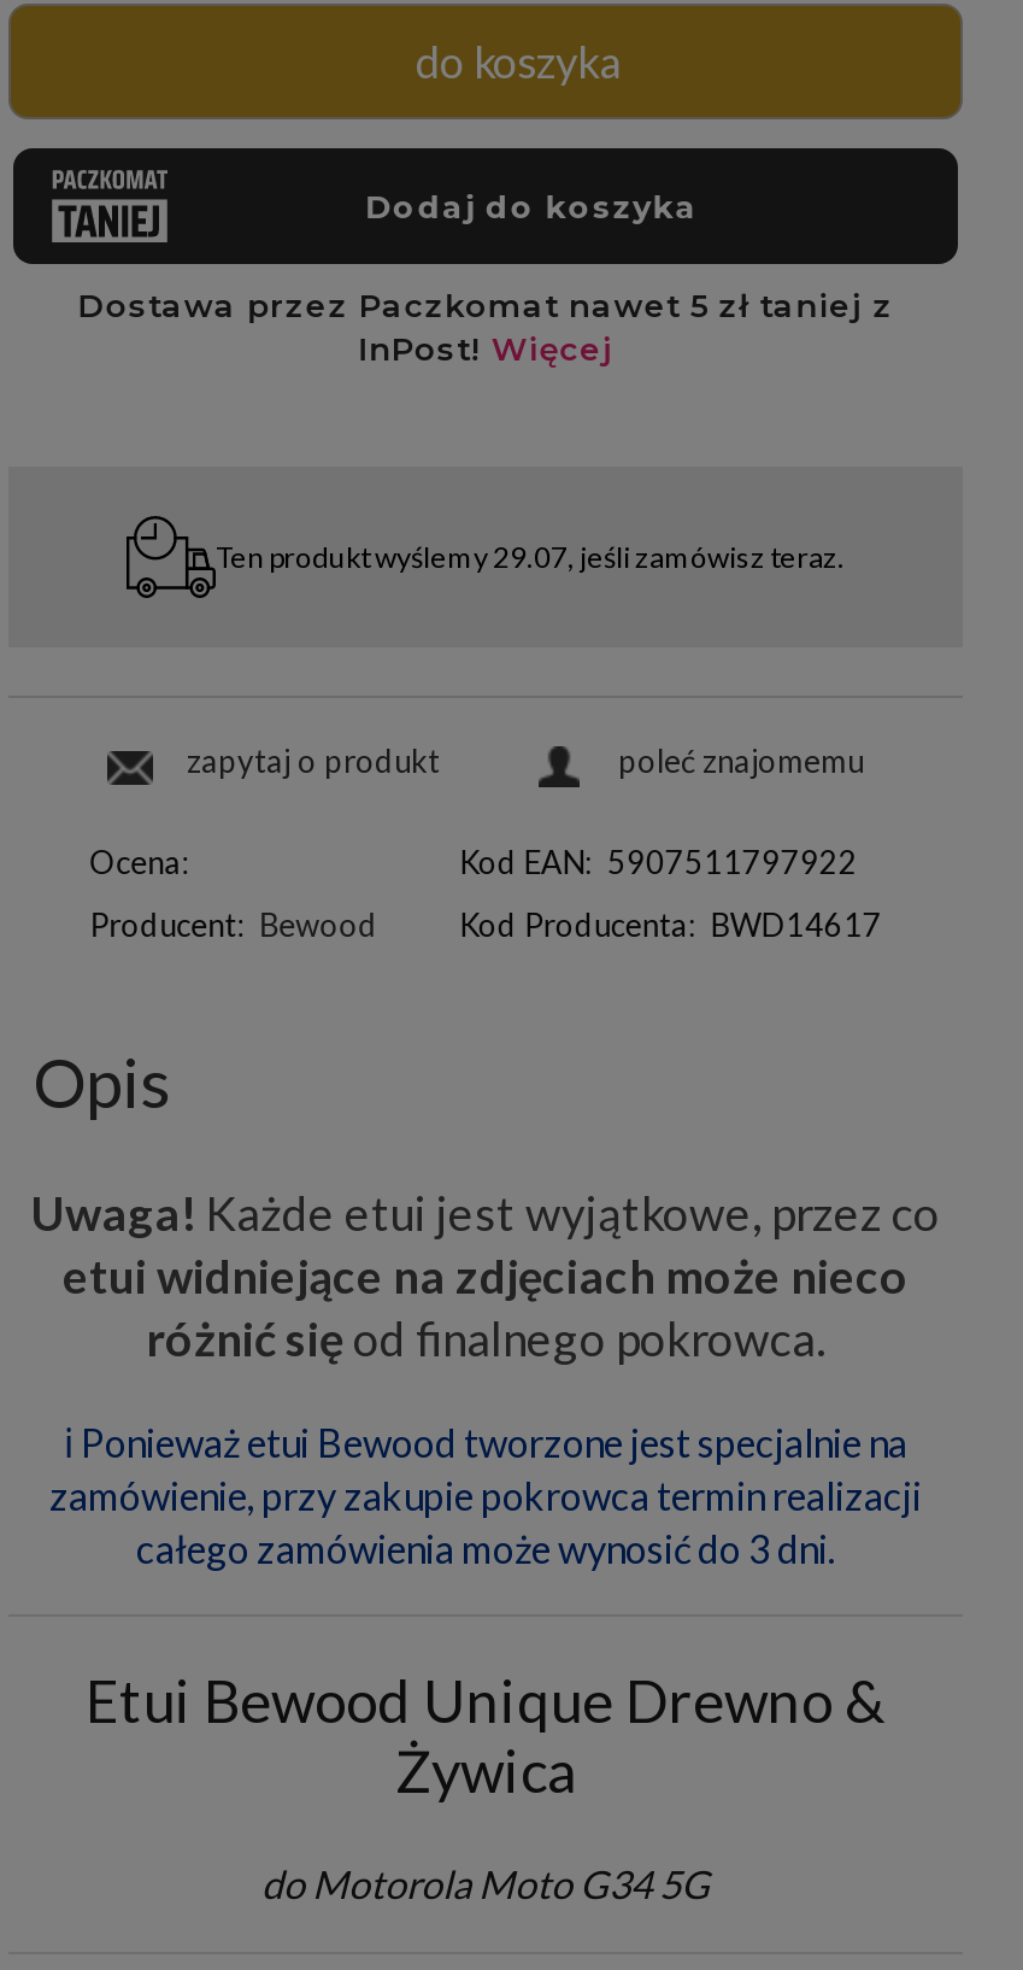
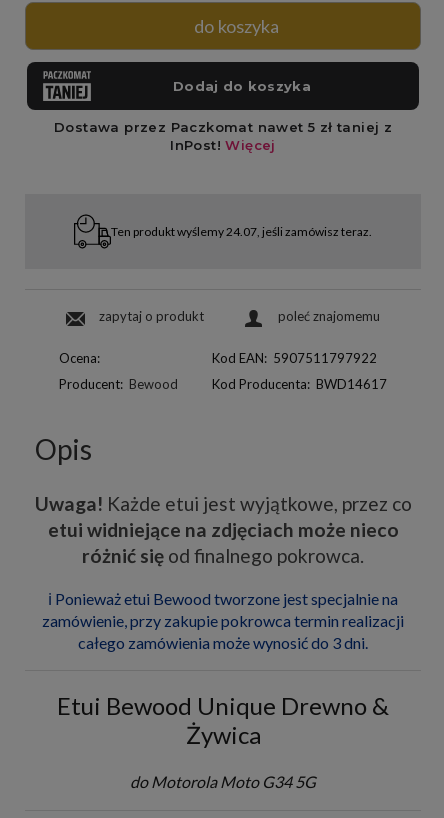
[216,540,845,576] Ten produkt wyślemy 29.07, jeśli zamówisz teraz. -> [111,224,372,239] Ten produkt wyślemy 24.07, jeśli zamówisz teraz.

